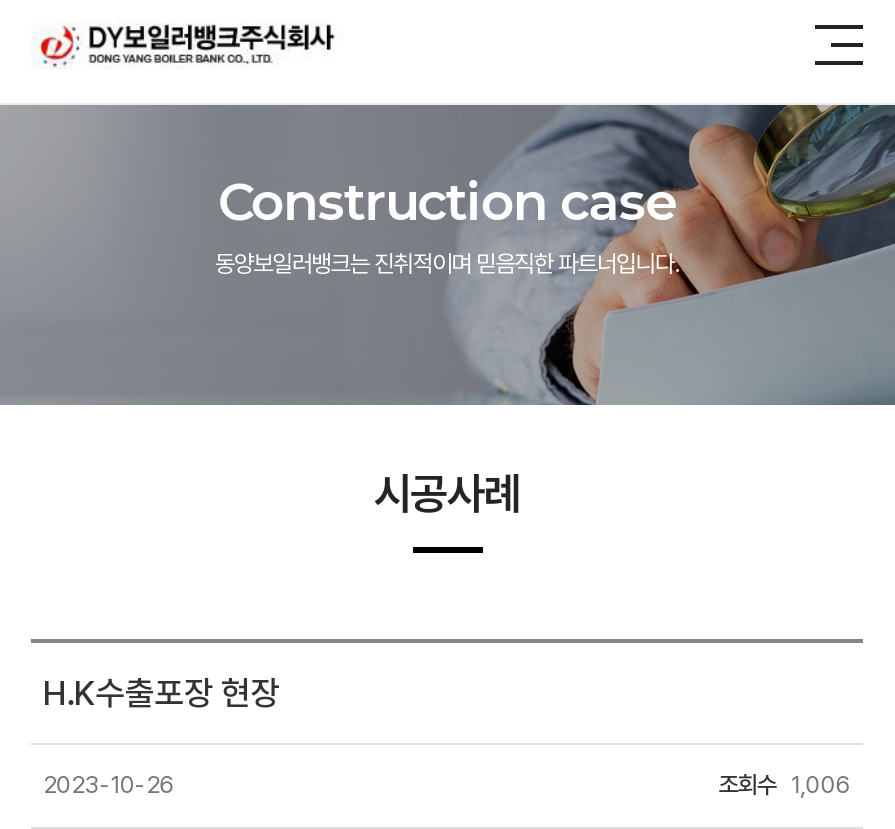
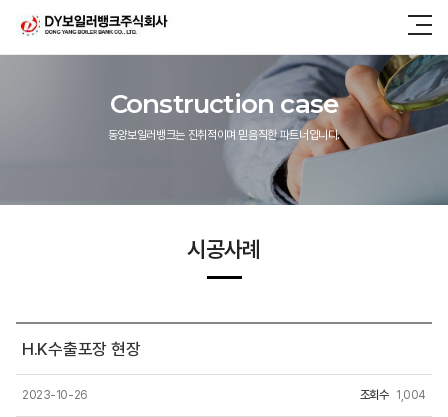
[719,771,851,799] 조회수 1,006 -> [360,388,426,402] 조회수 1,004

